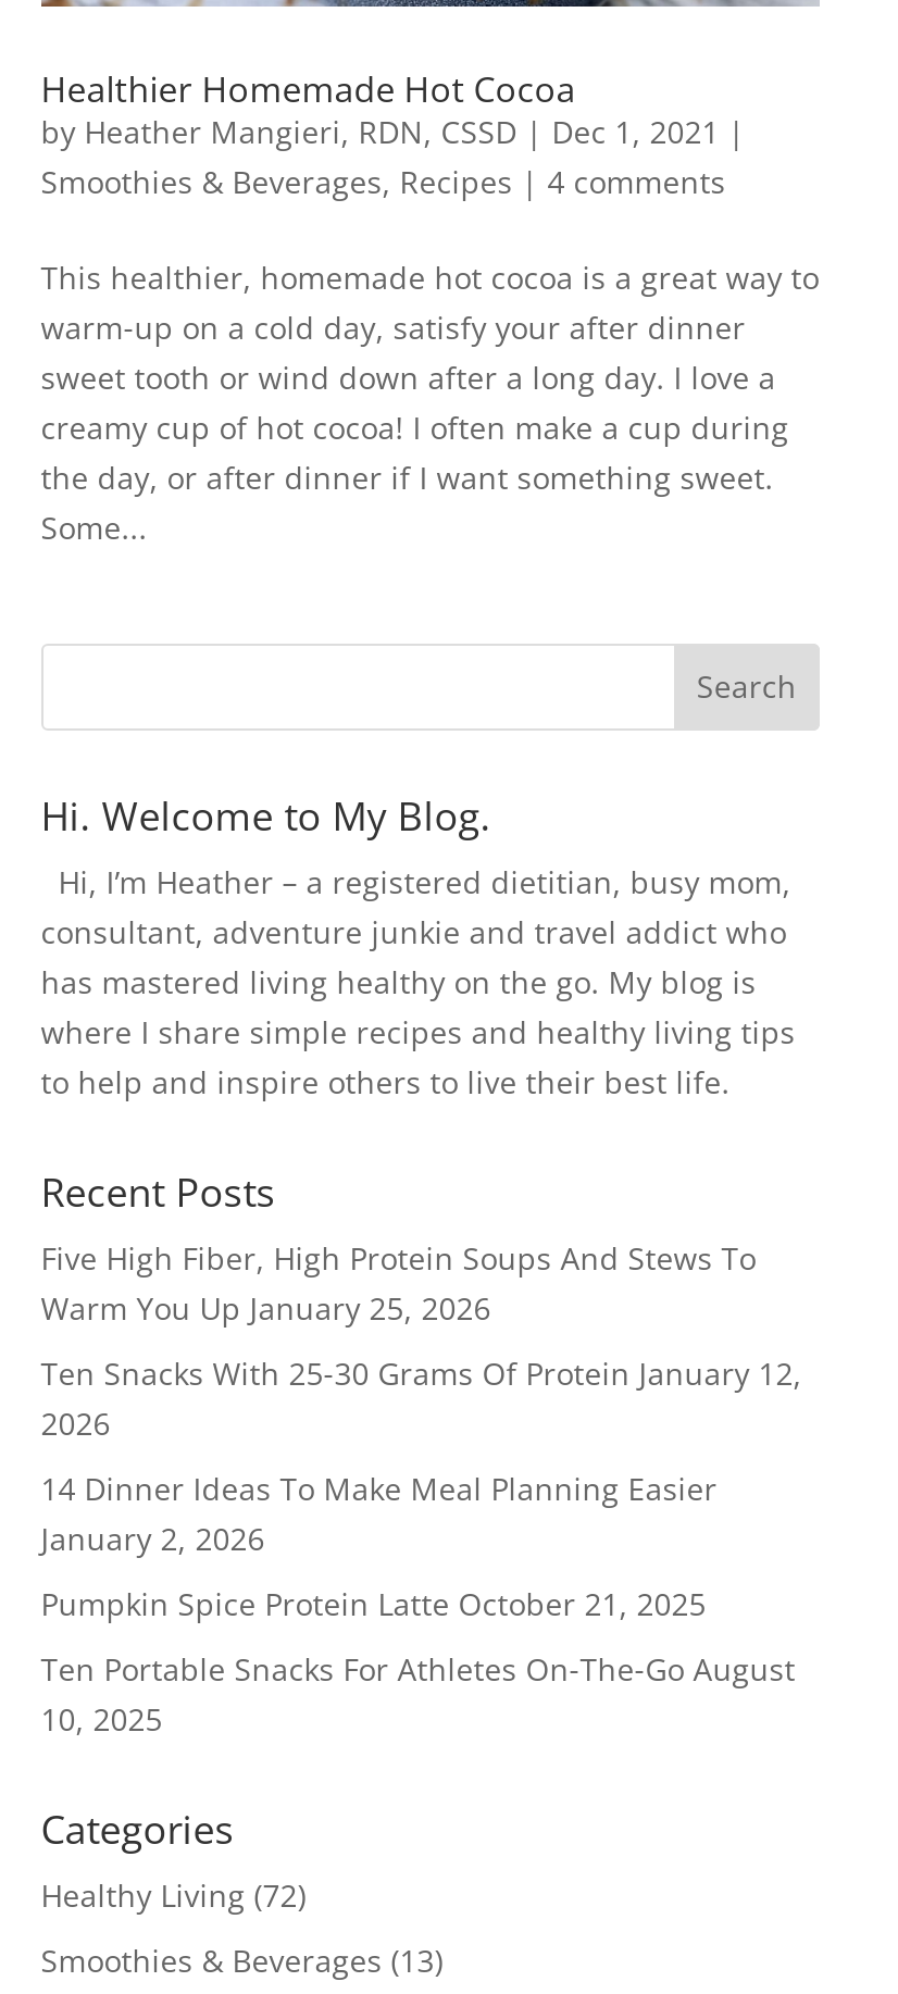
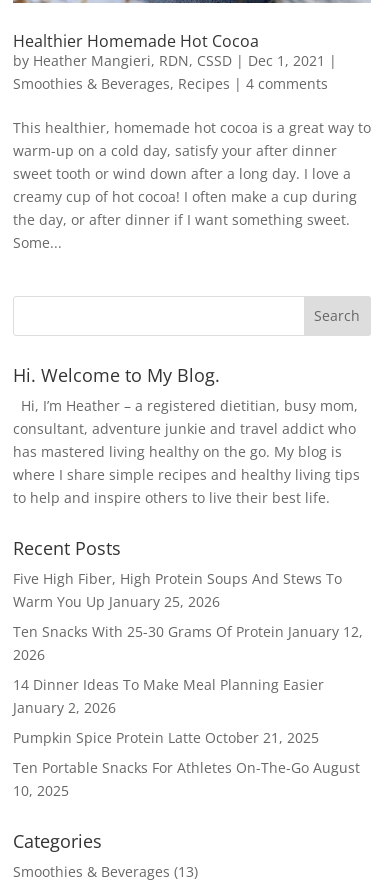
[41,1874,306,1915] Healthy Living (72) -> none

